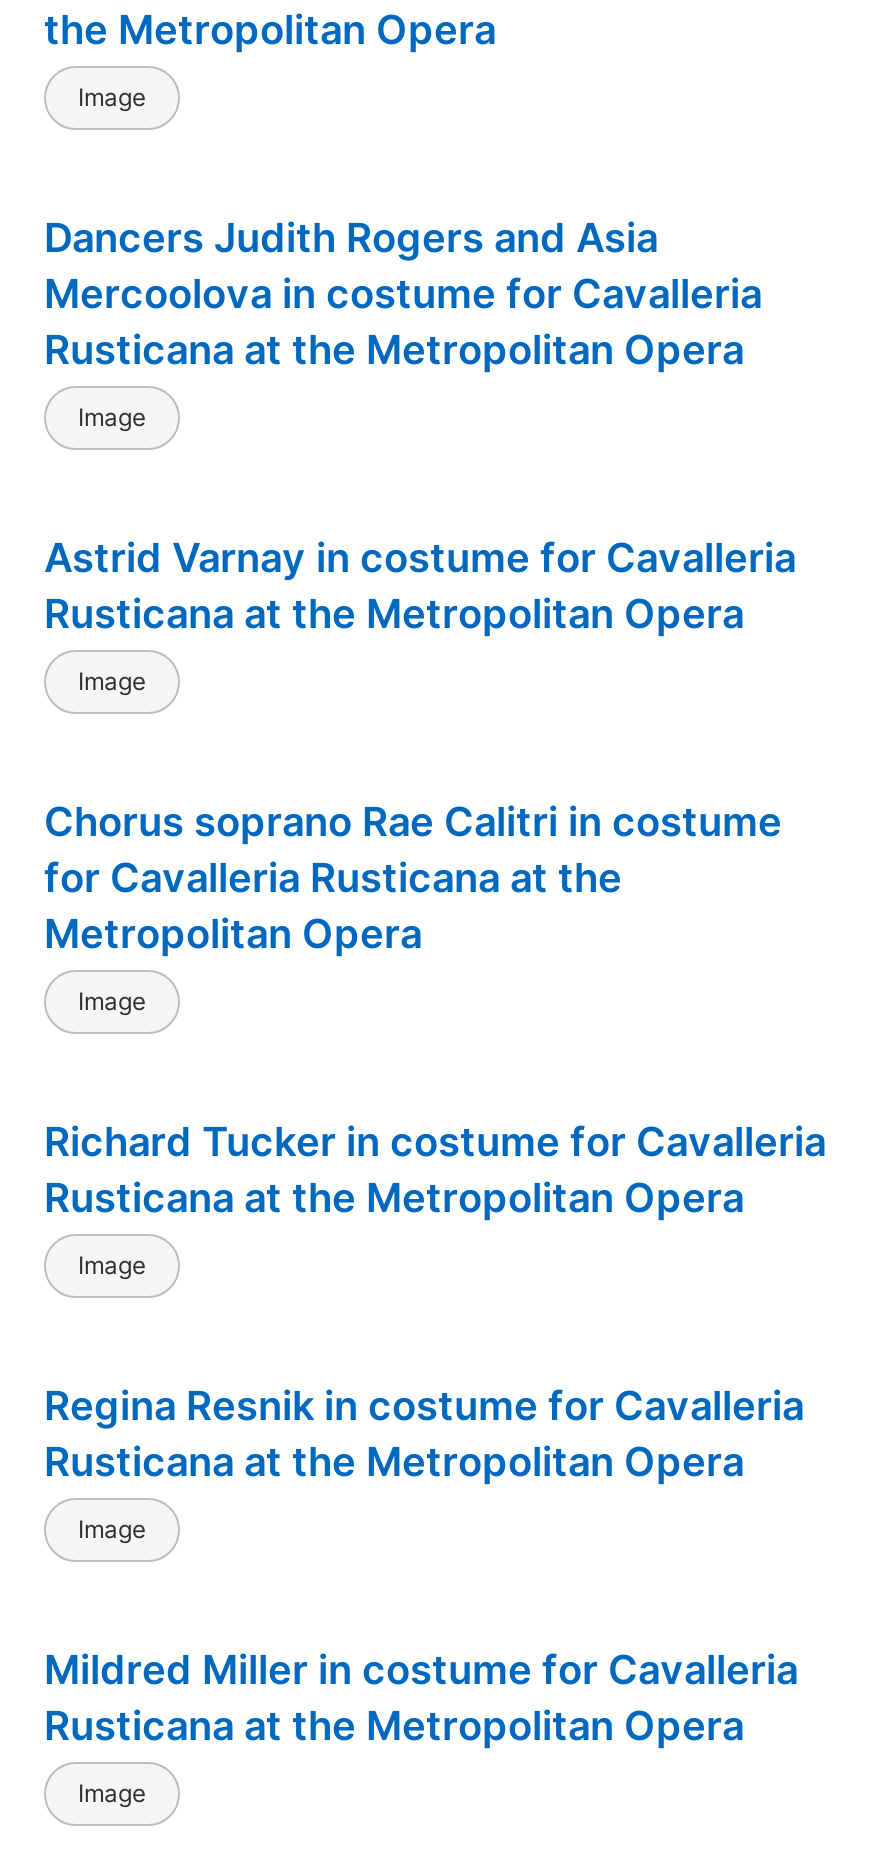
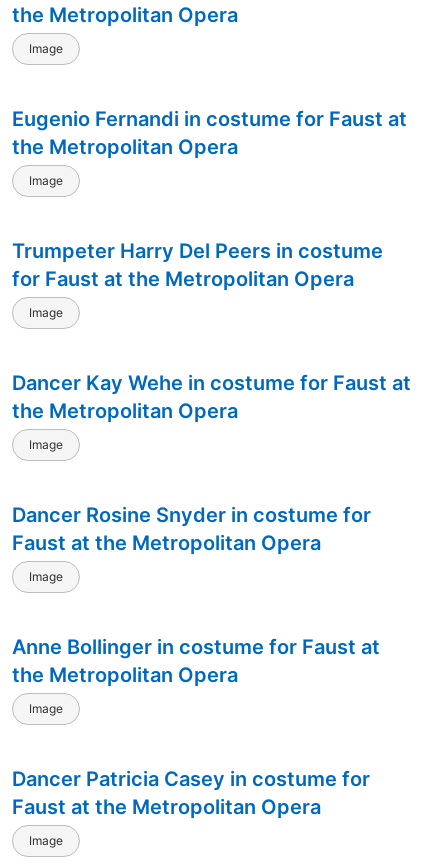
[44,214,762,374] Dancers Judith Rogers and Asia | Mercoolova in costume for Cavalleria | Rusticana at the Metropolitan Opera -> [12,107,407,159] Eugenio Fernandi in costume for Faust at | the Metropolitan Opera
[44,534,796,638] Astrid Varnay in costume for Cavalleria | Rusticana at the Metropolitan Opera -> [12,239,383,291] Trumpeter Harry Del Peers in costume | for Faust at the Metropolitan Opera
[44,798,782,958] Chorus soprano Rae Calitri in costume | for Cavalleria Rusticana at the | Metropolitan Opera -> [12,371,411,423] Dancer Kay Wehe in costume for Faust at | the Metropolitan Opera
[44,1118,826,1222] Richard Tucker in costume for Cavalleria | Rusticana at the Metropolitan Opera -> [12,503,371,555] Dancer Rosine Snyder in costume for | Faust at the Metropolitan Opera
[44,1382,804,1486] Regina Resnik in costume for Cavalleria | Rusticana at the Metropolitan Opera -> [12,635,380,687] Anne Bollinger in costume for Faust at | the Metropolitan Opera
[44,1646,798,1750] Mildred Miller in costume for Cavalleria | Rusticana at the Metropolitan Opera -> [12,767,370,819] Dancer Patricia Casey in costume for | Faust at the Metropolitan Opera

